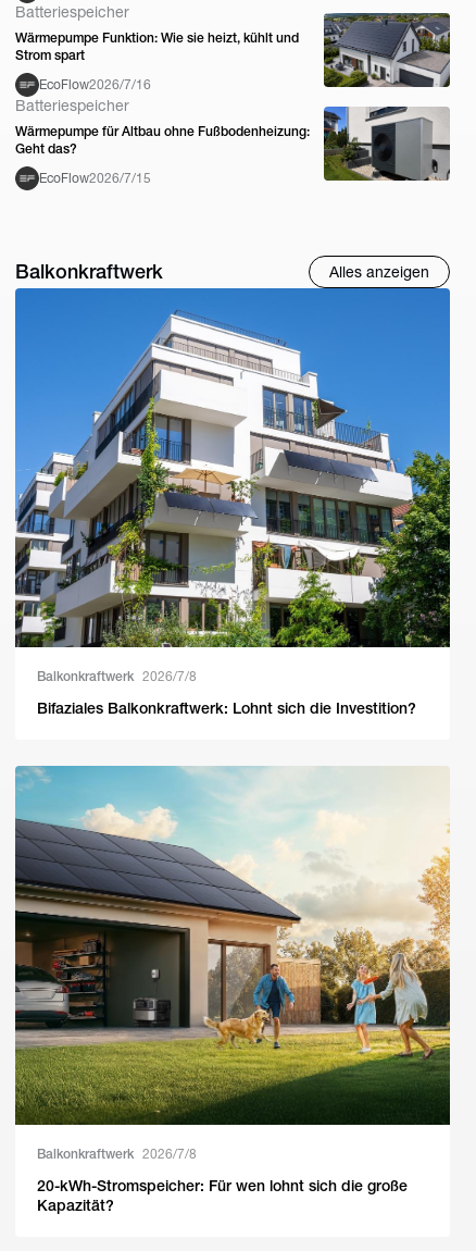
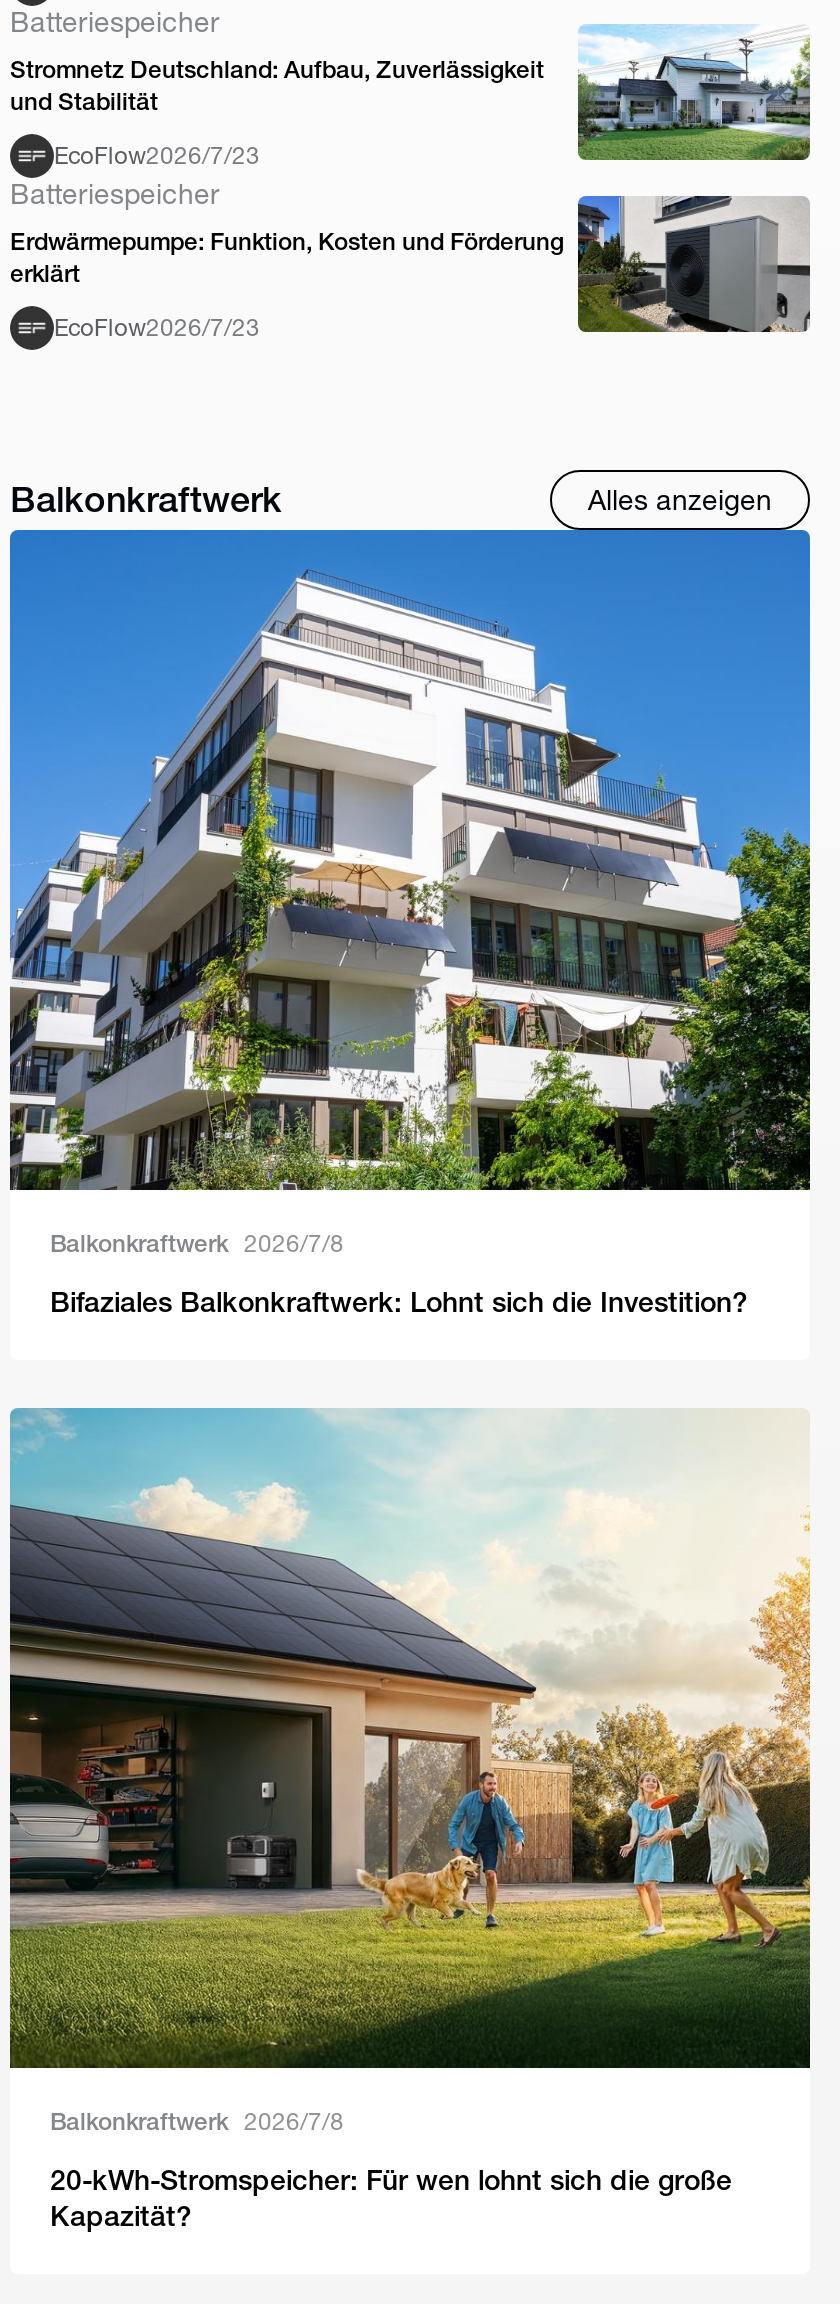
[15,12,451,88] [image] | Wärmepumpe Funktion: Wie sie heizt, kühlt und | Strom spart -> [10,24,810,162] [image] | Stromnetz Deutschland: Aufbau, Zuverlässigkeit | und Stabilität
[39,77,151,92] EcoFlow2026/7/16 -> [54,141,260,169] EcoFlow2026/7/23
[15,124,310,157] Wärmepumpe für Altbau ohne Fußbodenheizung: | Geht das? -> [10,228,564,288] Erdwärmepumpe: Funktion, Kosten und Förderung | erklärt
[39,170,151,186] EcoFlow2026/7/15 -> [54,313,260,341] EcoFlow2026/7/23

